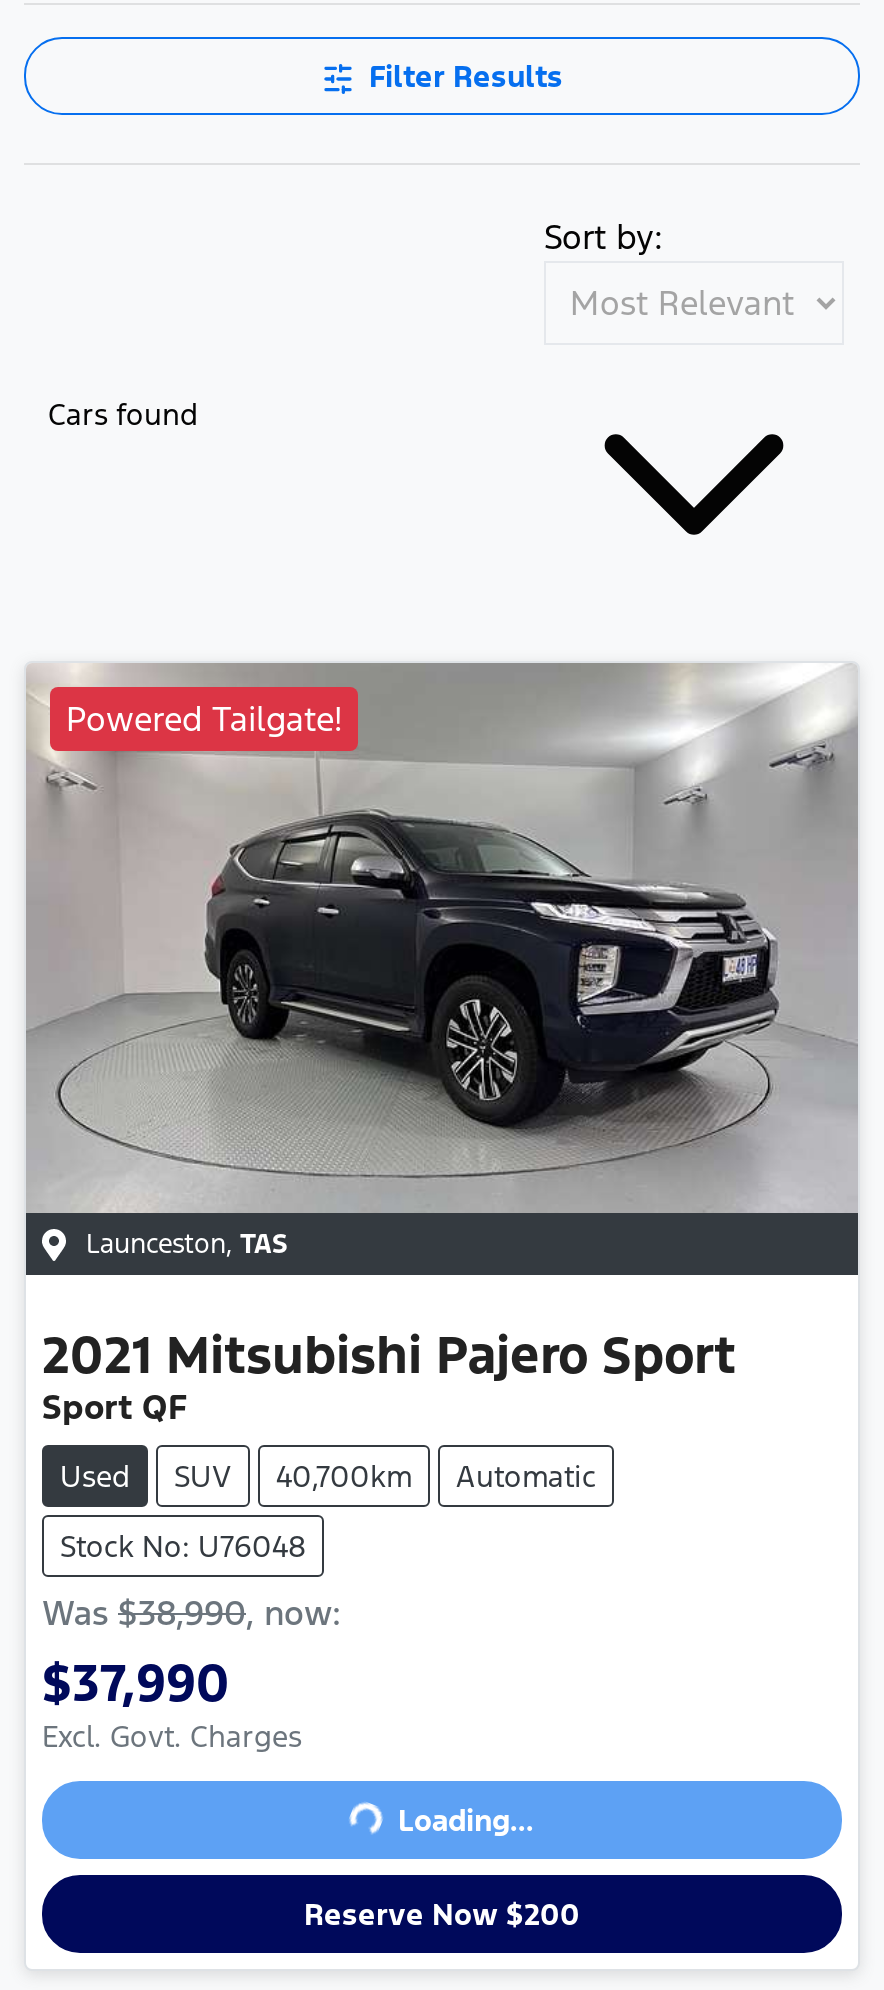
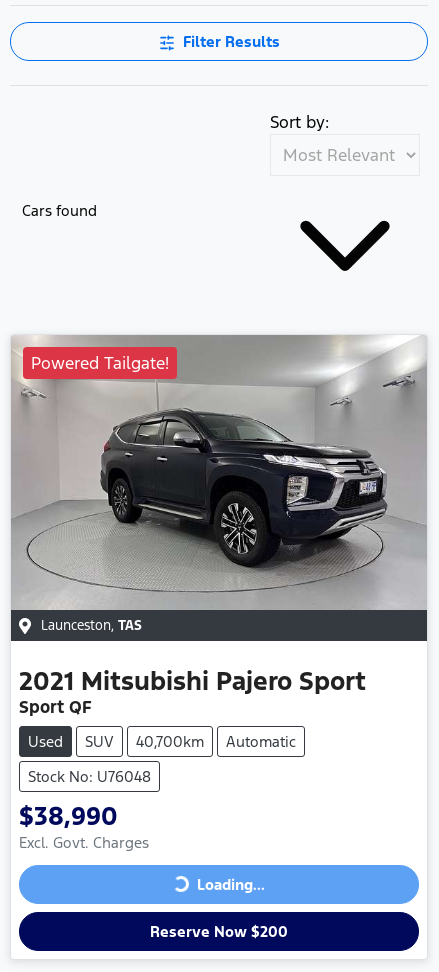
[42,1590,342,1714] Was $38,990, now: | $37,990 -> [19,799,118,831] $38,990

